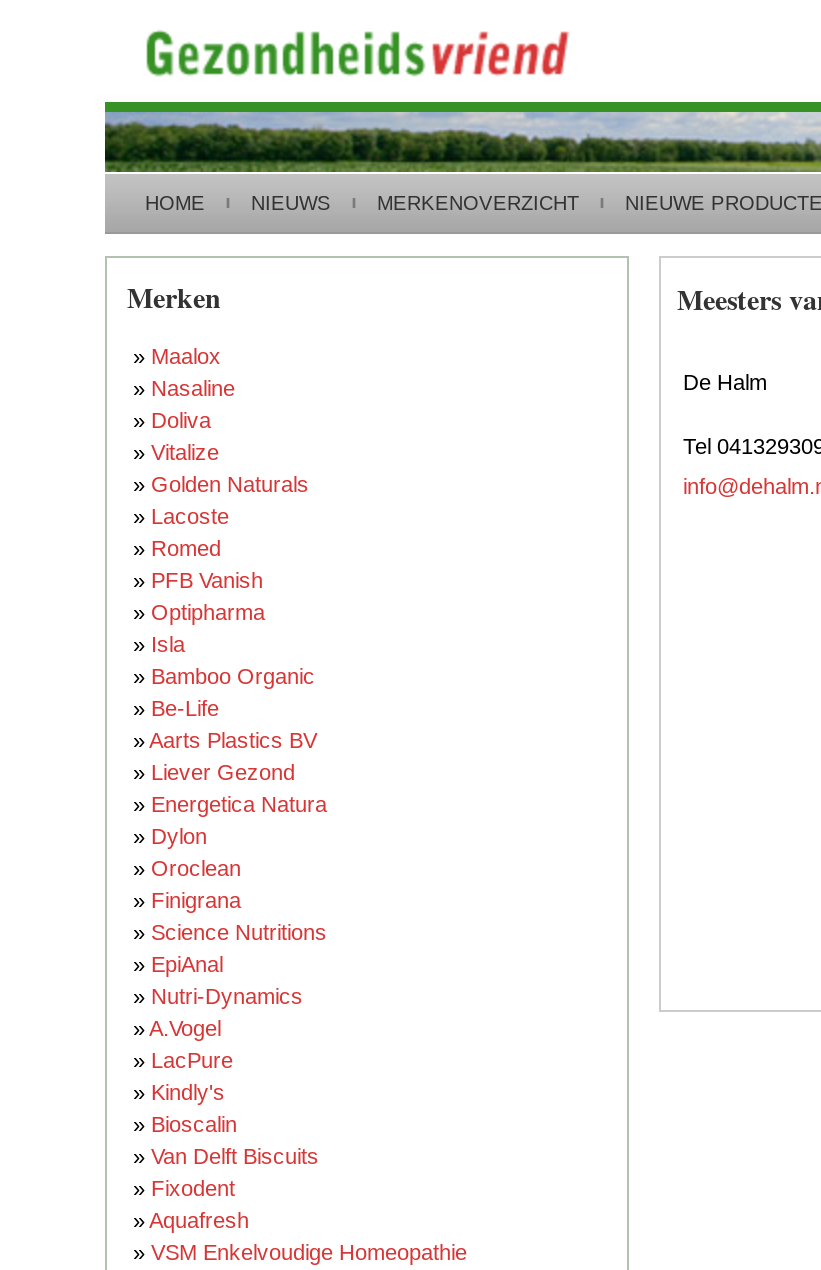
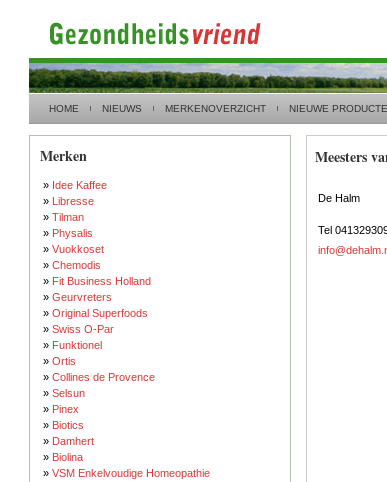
[133,344,327,1232] » Maalox | » Nasaline | » Doliva | » Vitalize | » Golden Naturals | » Lacoste | » Romed | » PFB Vanish | » Optipharma | » Isla | » Bamboo Organic | » Be-Life | » Aarts Plastics BV | » Liever Gezond | » Energetica Natura | » Dylon | » Oroclean | » Finigrana | » Science Nutritions | » EpiAnal | » Nutri-Dynamics | » A.Vogel | » LacPure | » Kindly's | » Bioscalin | » Van Delft Biscuits | » Fixodent | » Aquafresh -> [43,179,155,463] » Idee Kaffee | » Libresse | » Tilman | » Physalis | » Vuokkoset | » Chemodis | » Fit Business Holland | » Geurvreters | » Original Superfoods | » Swiss O-Par | » Funktionel | » Ortis | » Collines de Provence | » Selsun | » Pinex | » Biotics | » Damhert | » Biolina

